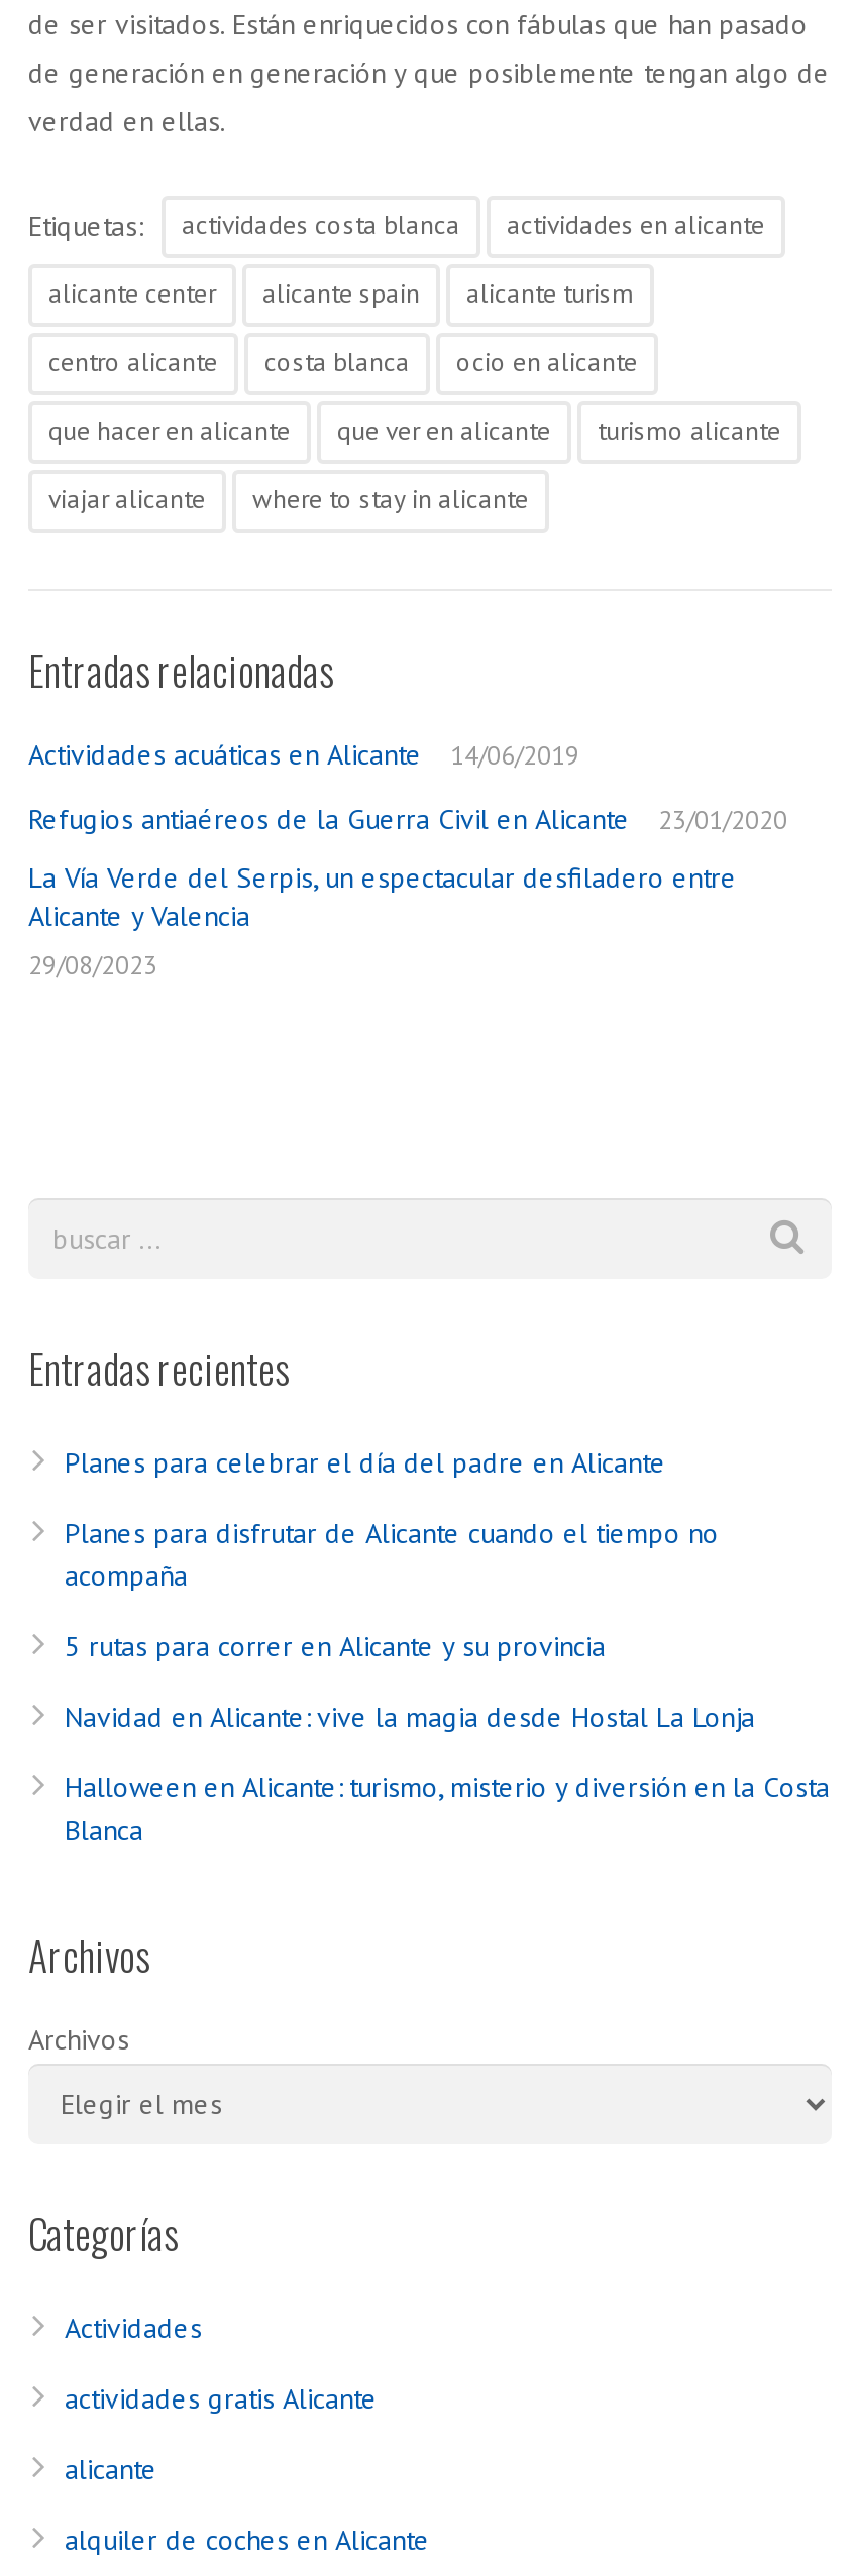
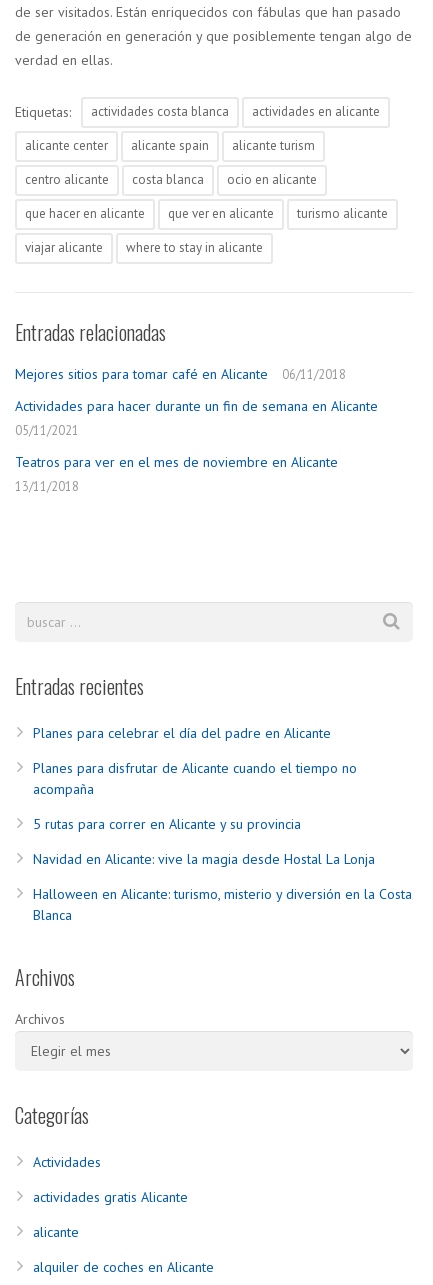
[28,736,579,773] Actividades acuáticas en Alicante | 14/06/2019 -> [15,365,346,383] Mejores sitios para tomar café en Alicante | 06/11/2018
[28,801,787,837] Refugios antiaéreos de la Guerra Civil en Alicante | 23/01/2020 -> [15,397,378,438] Actividades para hacer durante un fin de semana en Alicante | 05/11/2021
[28,859,737,980] La Vía Verde del Serpis, un espectacular desfiladero entre | Alicante y Valencia | 29/08/2023 -> [15,453,338,494] Teatros para ver en el mes de noviembre en Alicante | 13/11/2018

